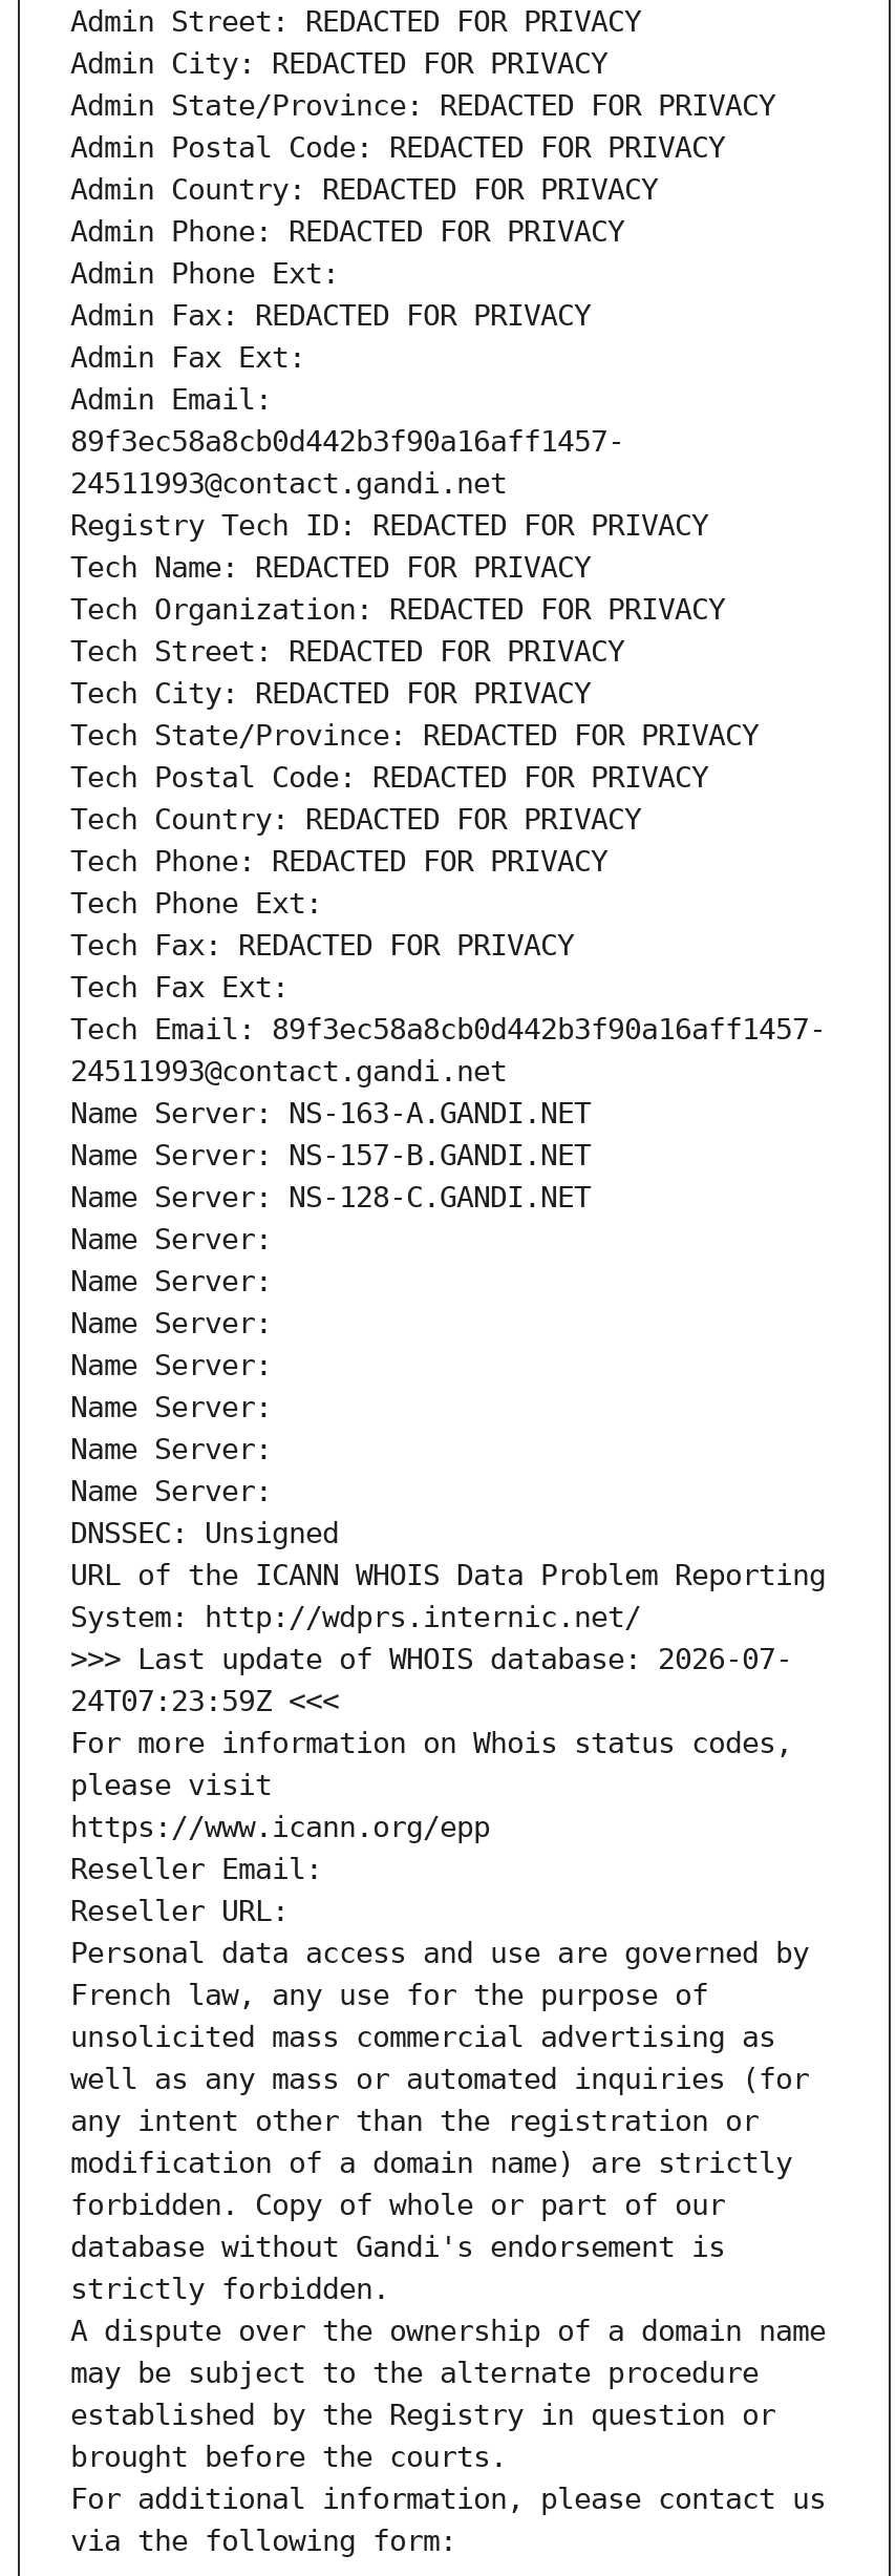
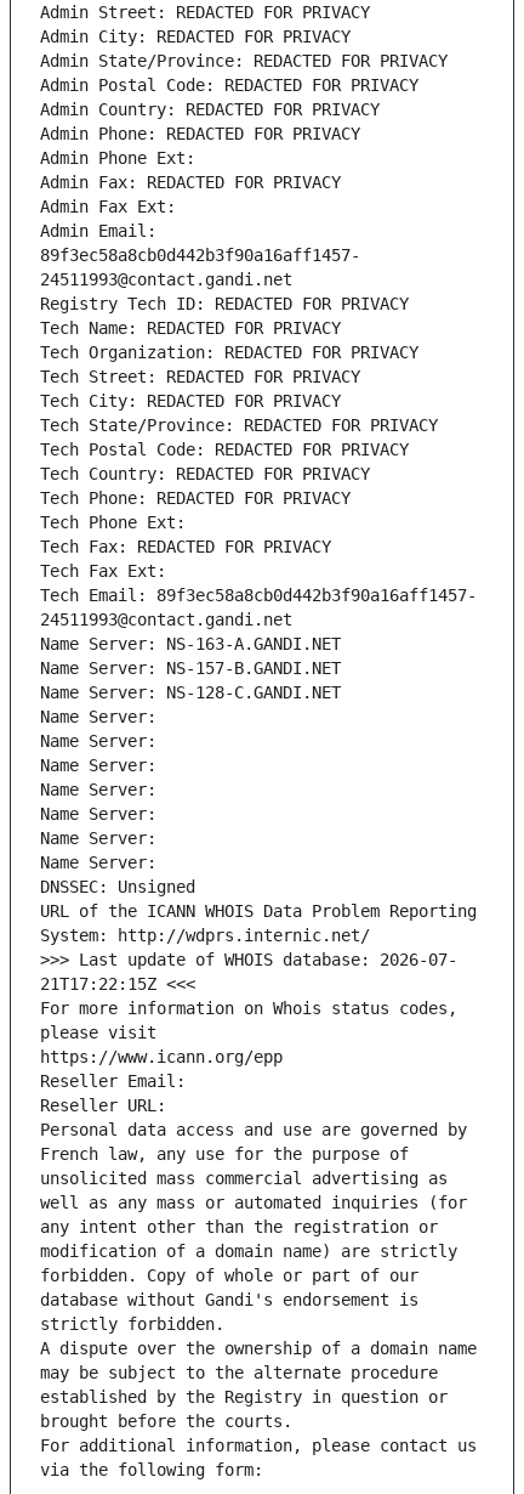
[70,1685,339,1718] 24T07:23:59Z <<< -> [40,975,195,994] 21T17:22:15Z <<<

